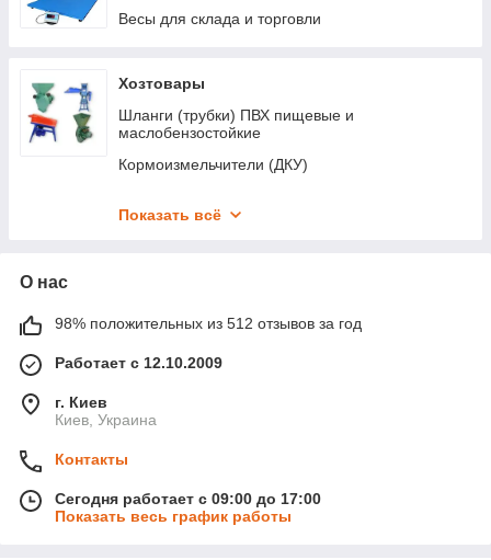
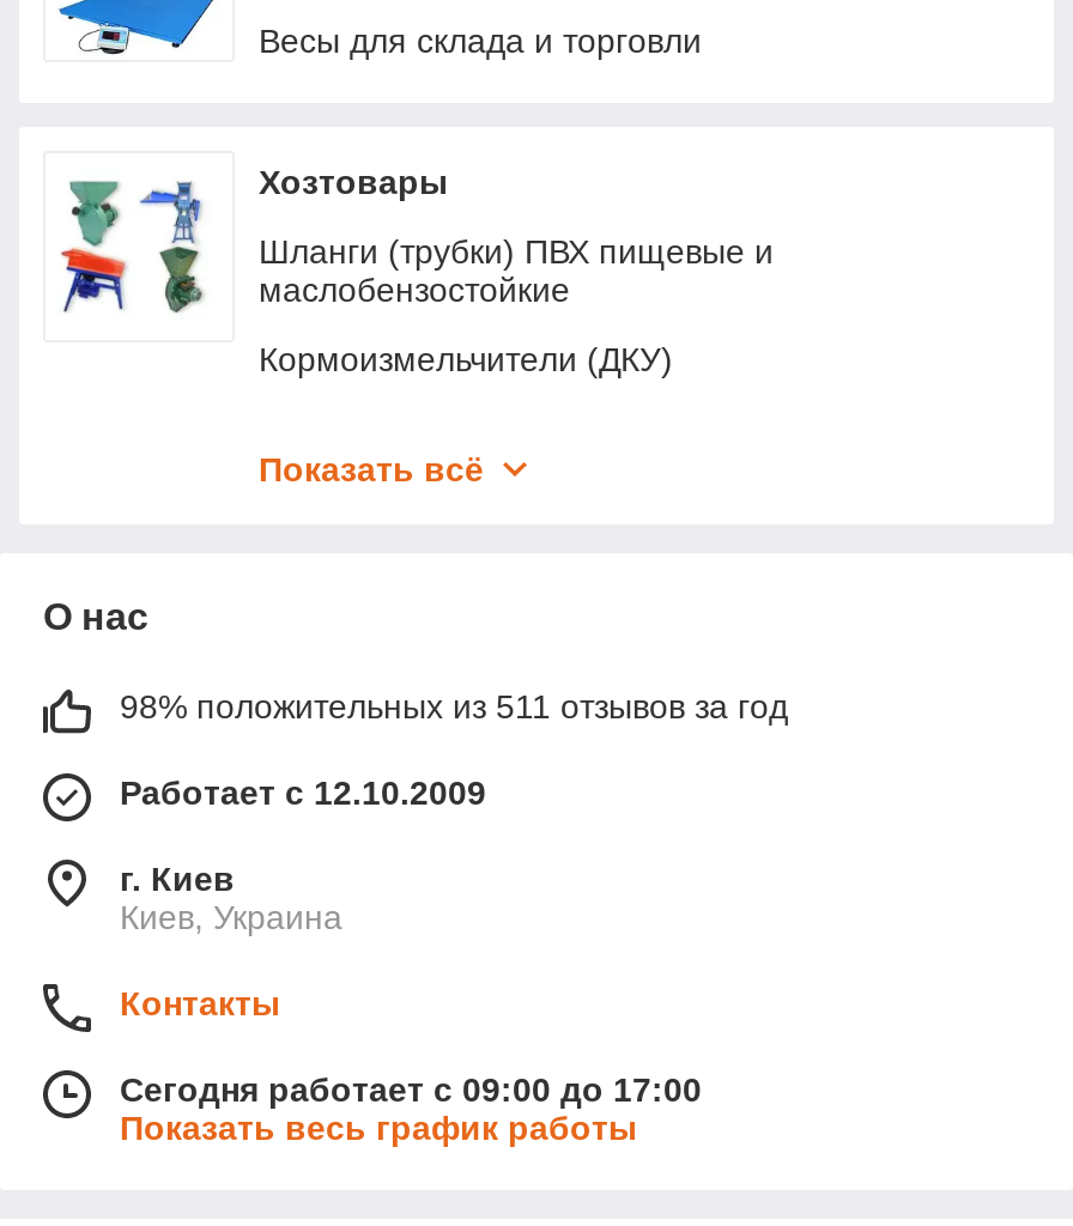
[55,315,362,332] 98% положительных из 512 отзывов за год -> [120,687,788,726] 98% положительных из 511 отзывов за год

